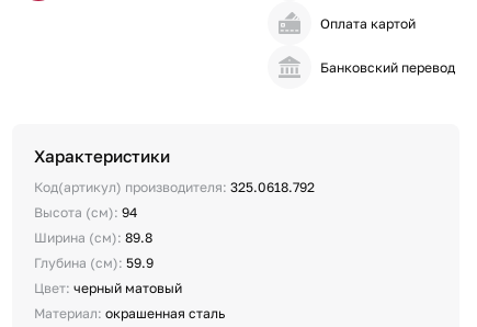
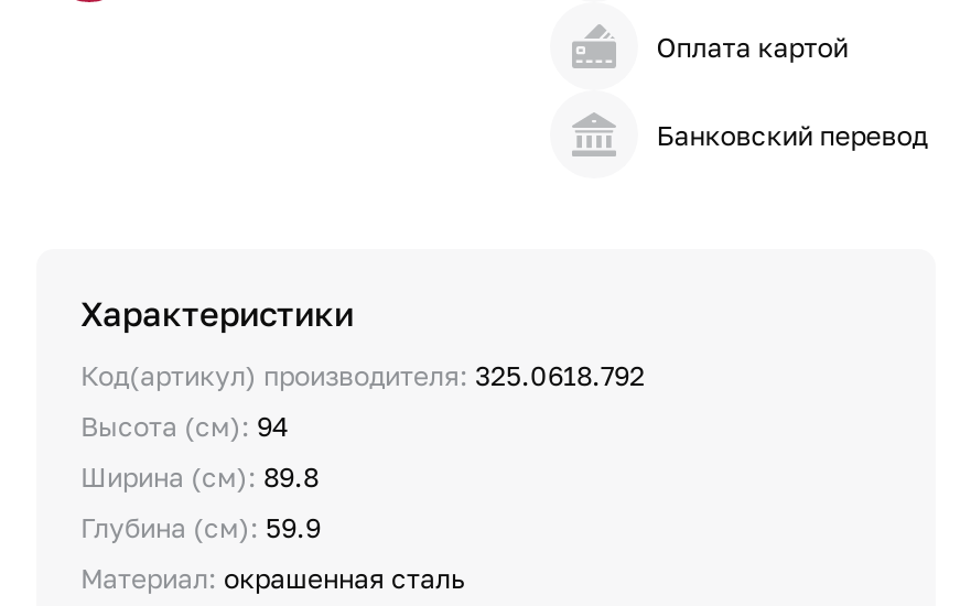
[34,280,182,296] Цвет: черный матовый -> none

